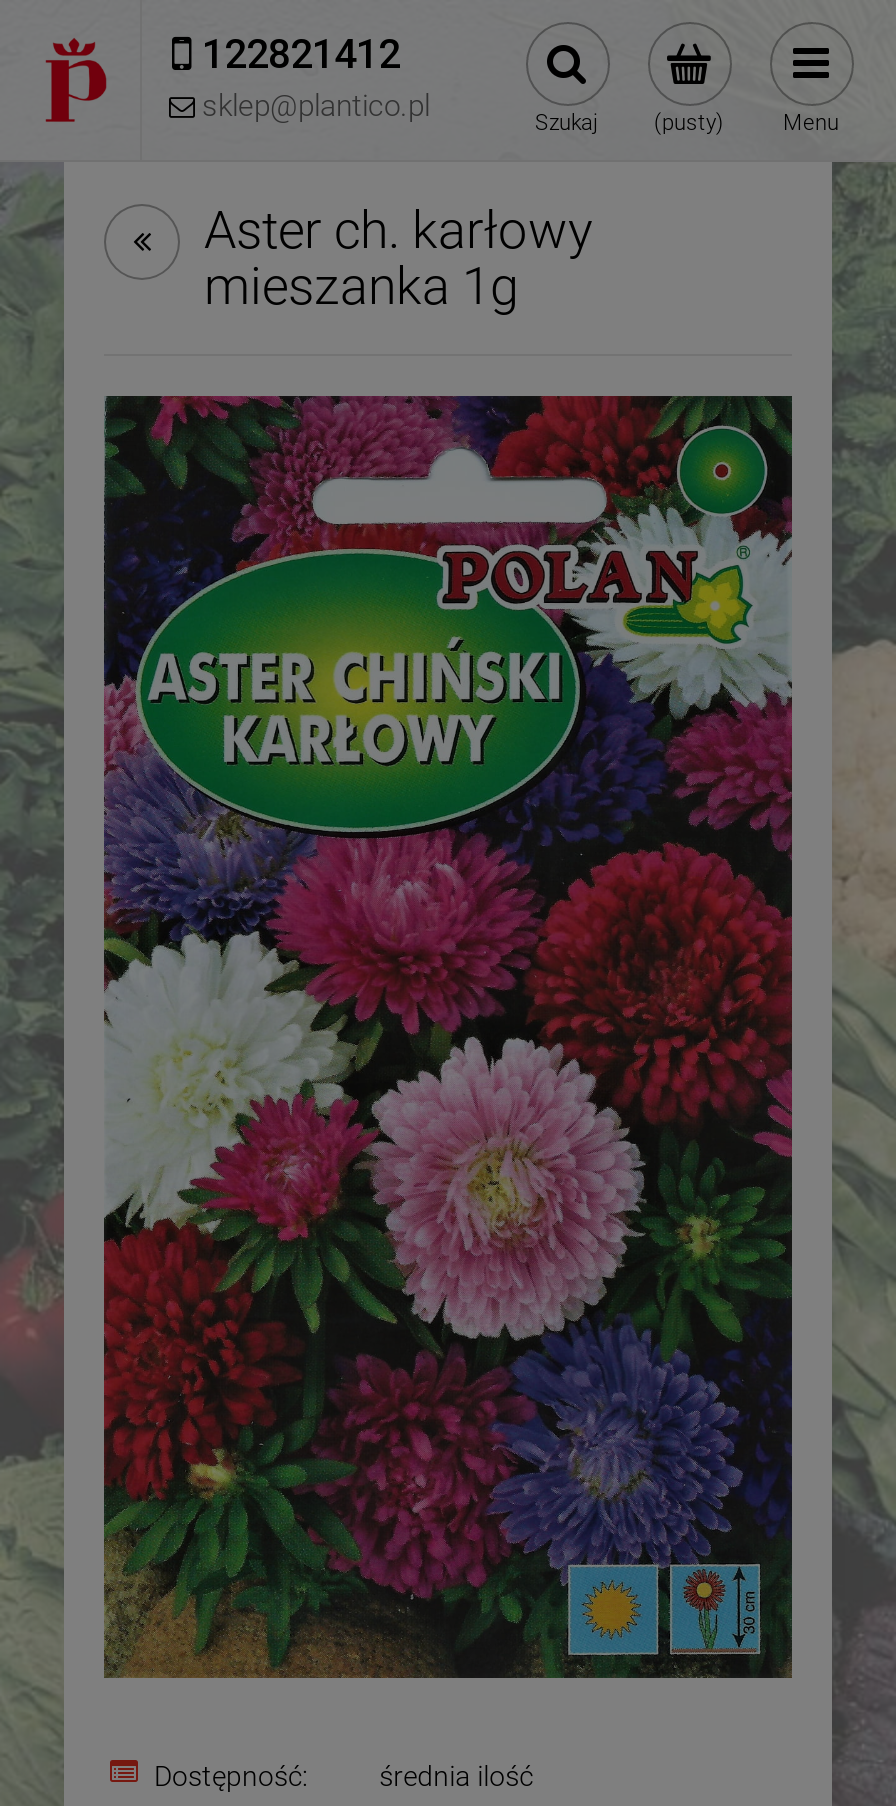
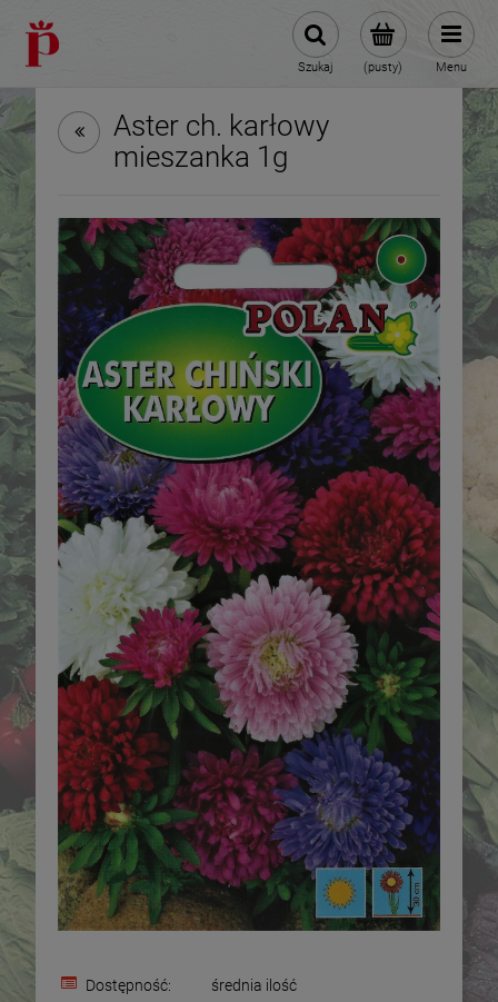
[202,30,430,124] 122821412 | sklep@plantico.pl -> none

